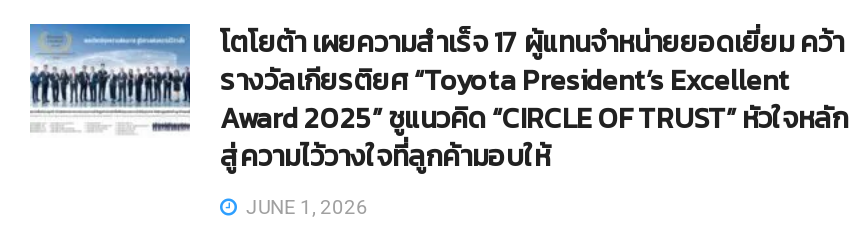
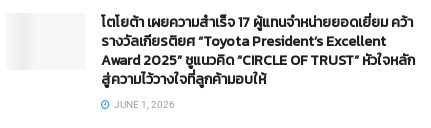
[28,22,192,134] [image] -> none

